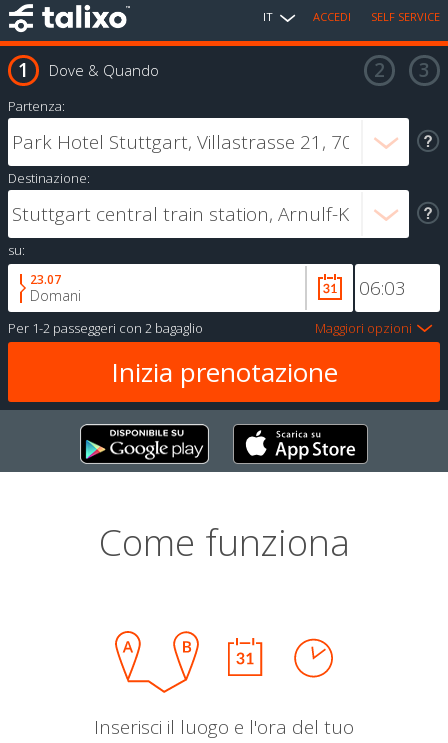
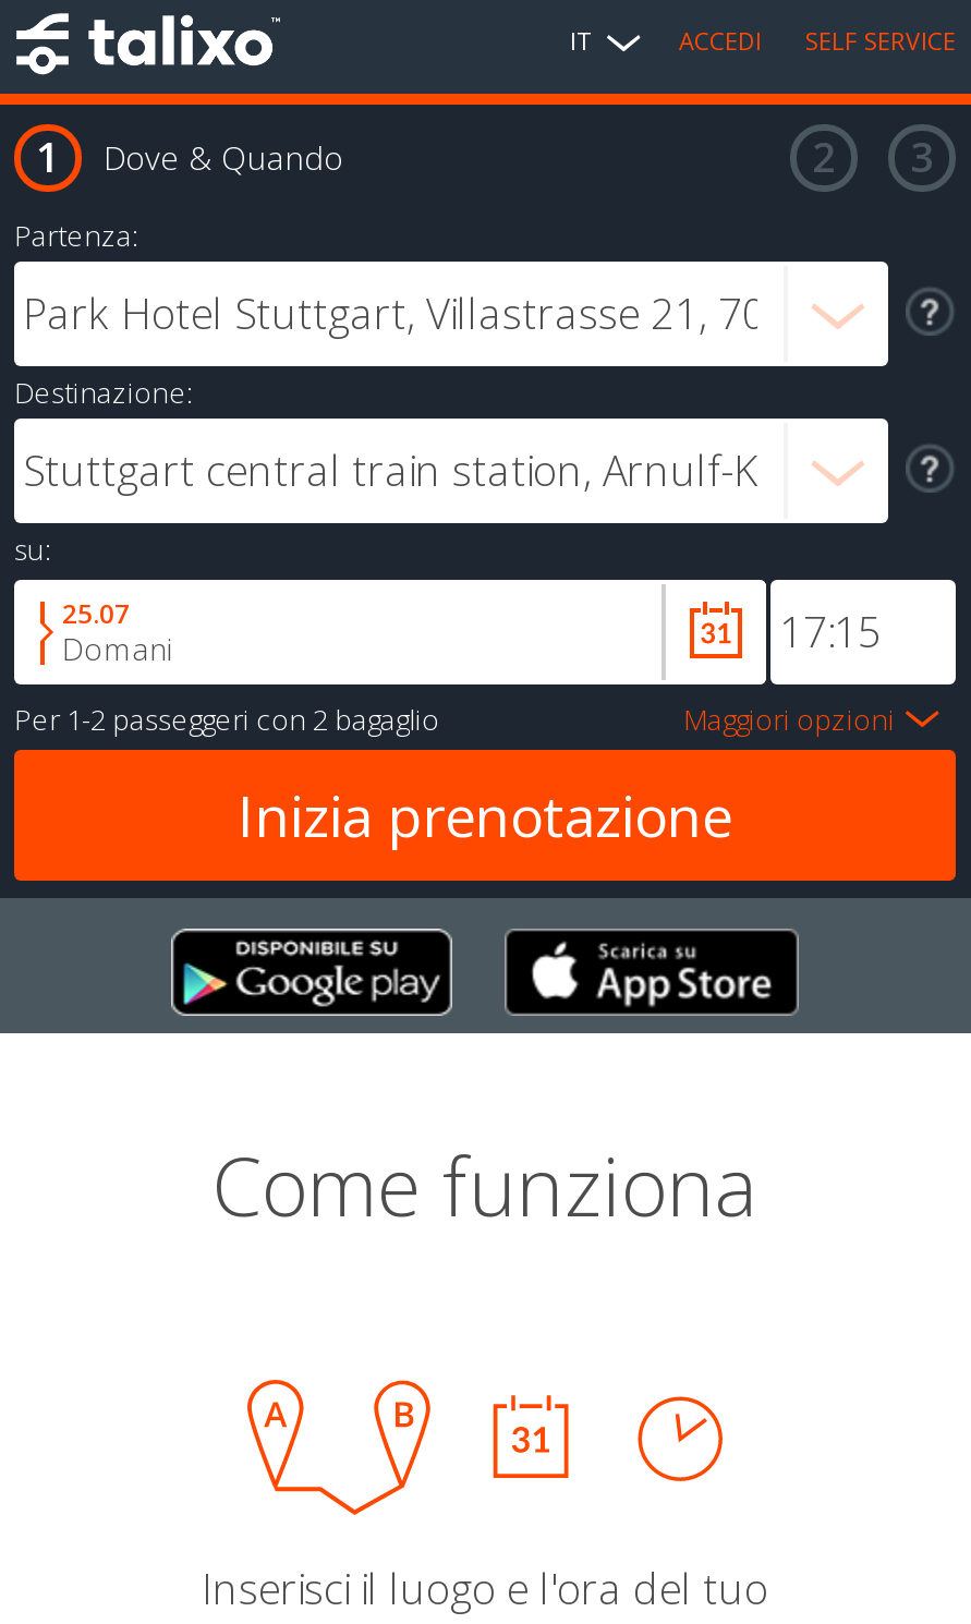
[30,271,61,288] 23.07 -> [62,596,130,633] 25.07

